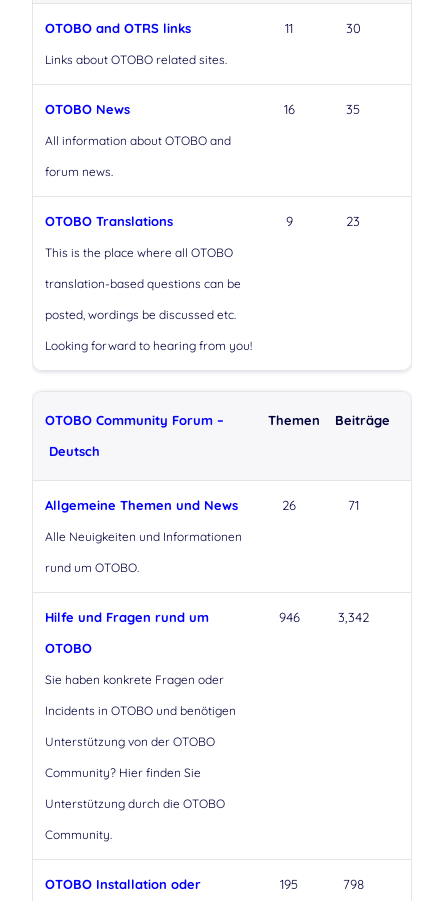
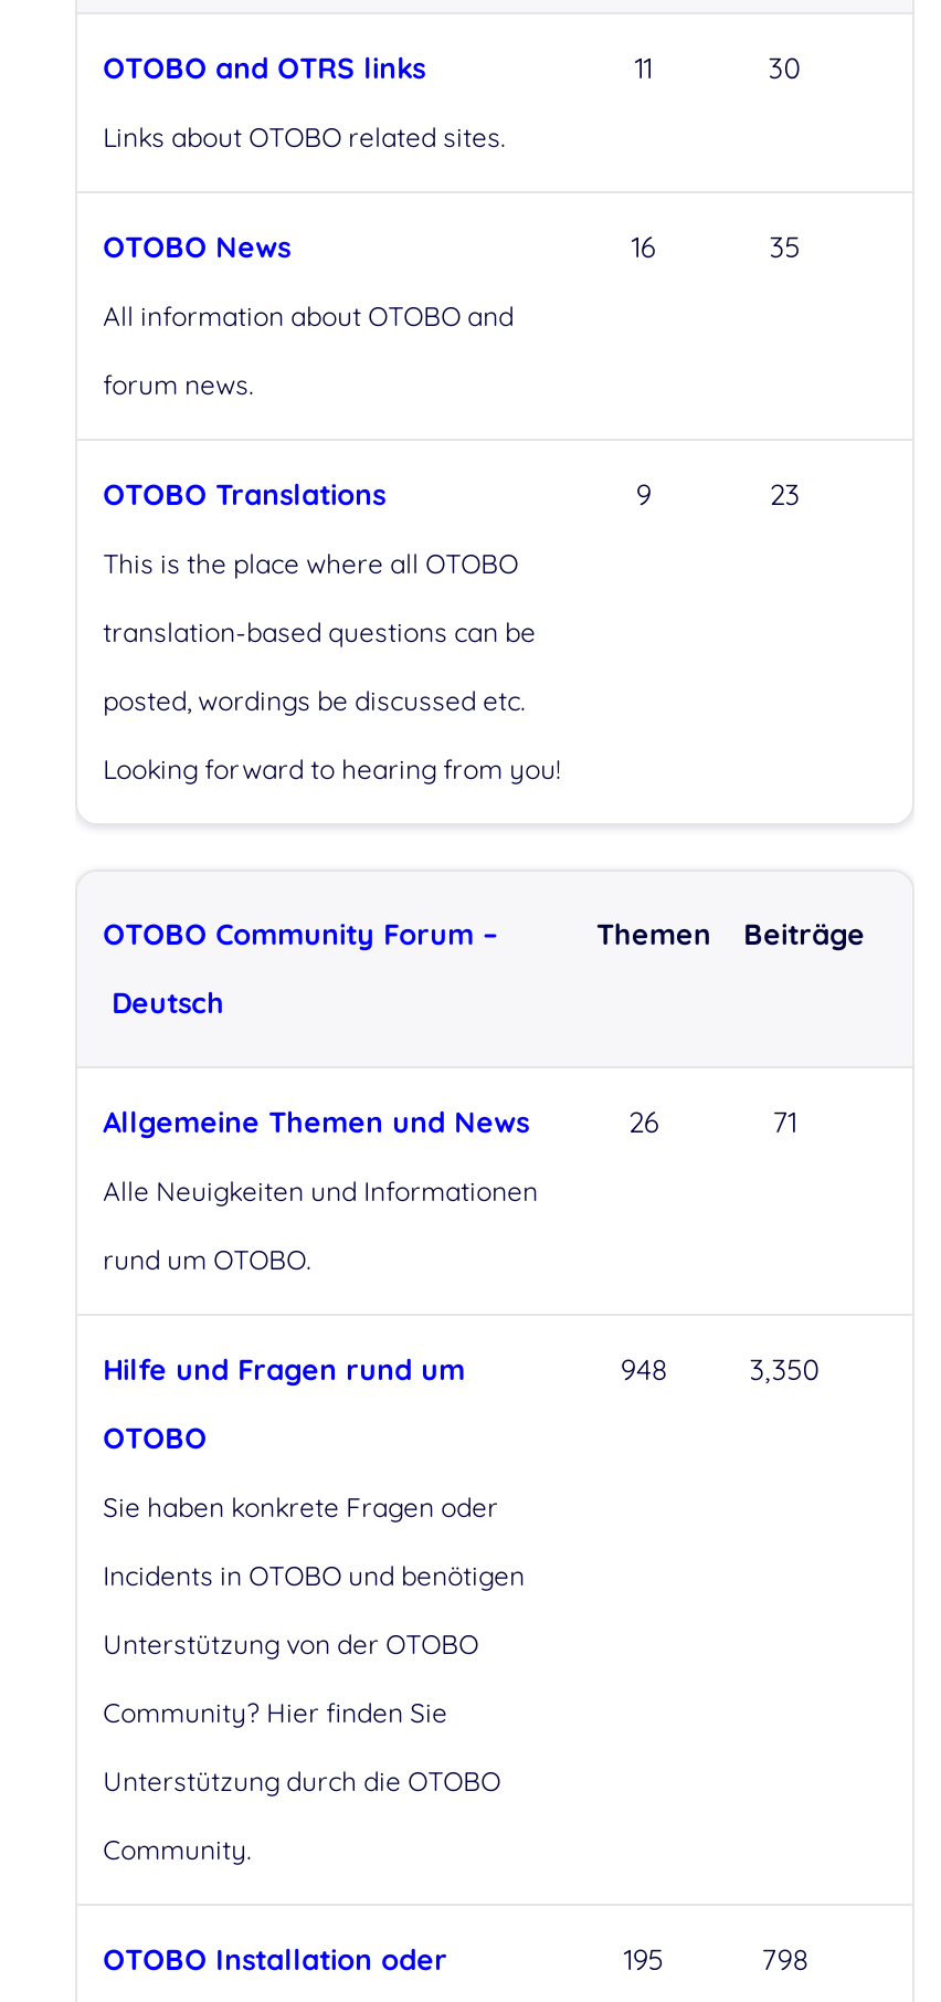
[279,609,300,625] 946 -> [620,1351,667,1387] 948
[338,609,369,625] 3,342 -> [749,1351,820,1387] 3,350

